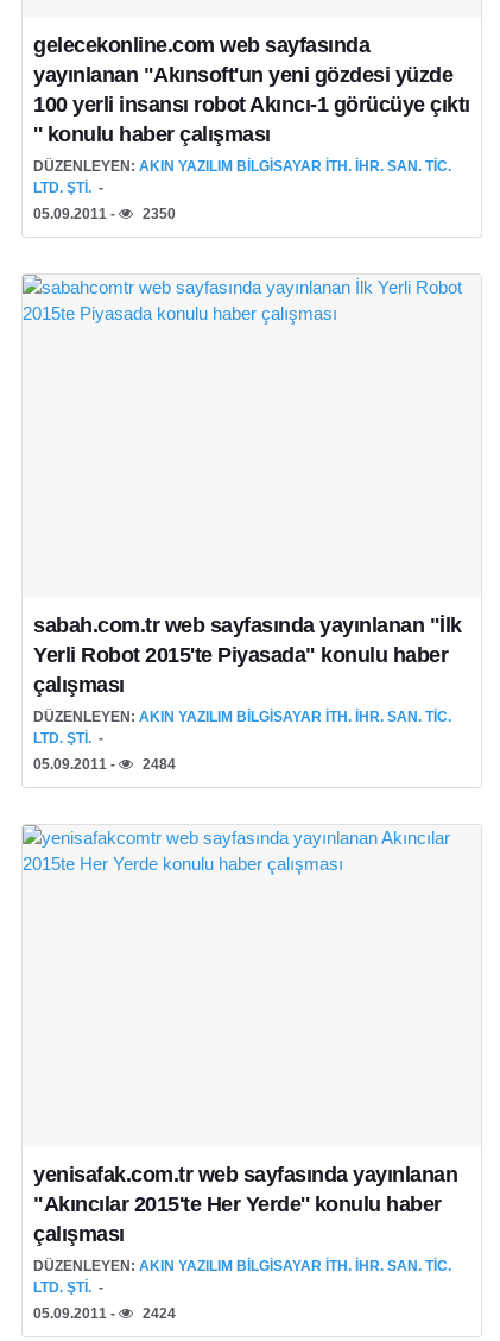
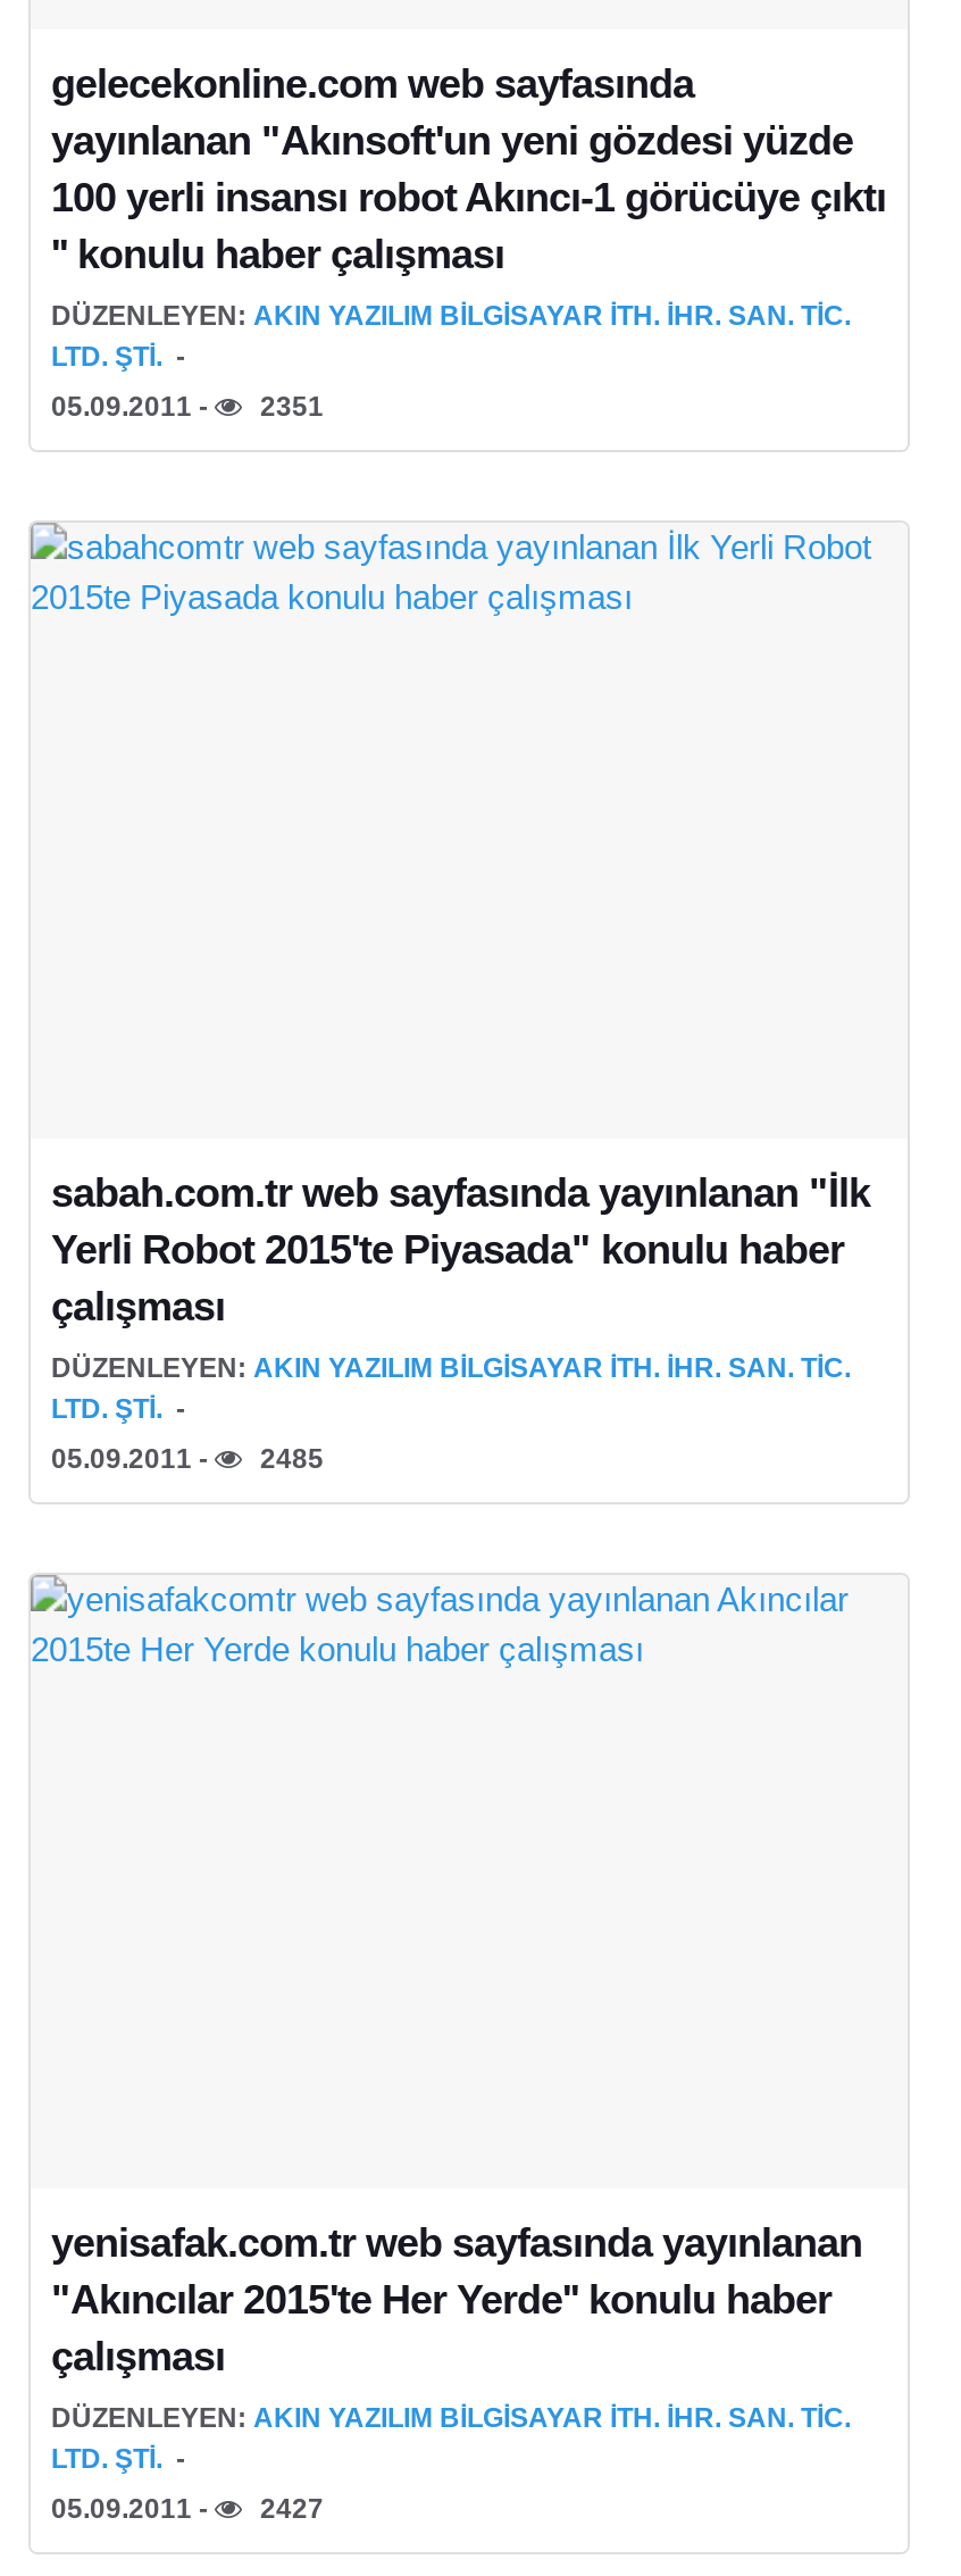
[33,206,176,223] 05.09.2011 - 2350 -> [51,392,324,423] 05.09.2011 - 2351
[33,756,176,772] 05.09.2011 - 2484 -> [51,1442,324,1474] 05.09.2011 - 2485
[33,1305,176,1322] 05.09.2011 - 2424 -> [51,2492,324,2524] 05.09.2011 - 2427

